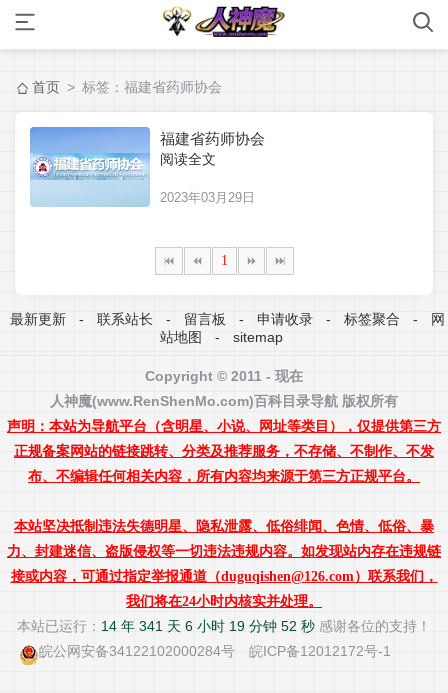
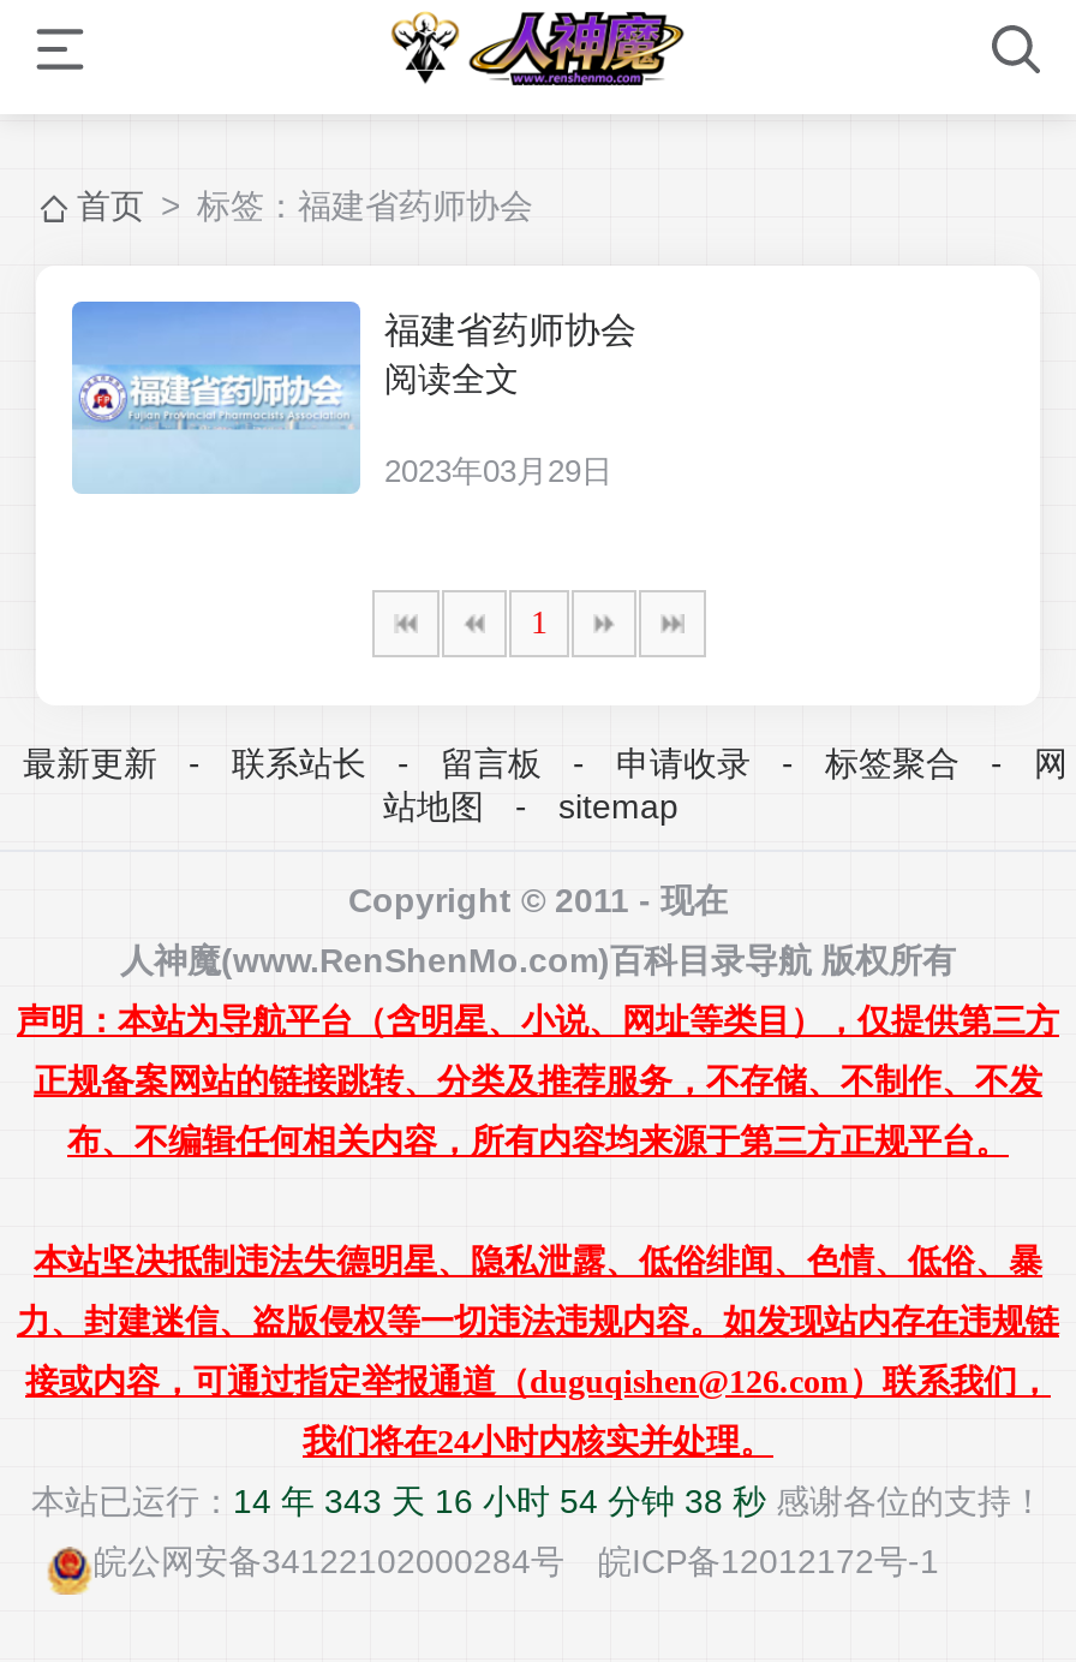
[17,618,431,634] 本站已运行：14 年 341 天 6 小时 19 分钟 52 秒 感谢各位的支持！ -> [31,1482,1045,1520] 本站已运行：14 年 343 天 16 小时 54 分钟 38 秒 感谢各位的支持！

